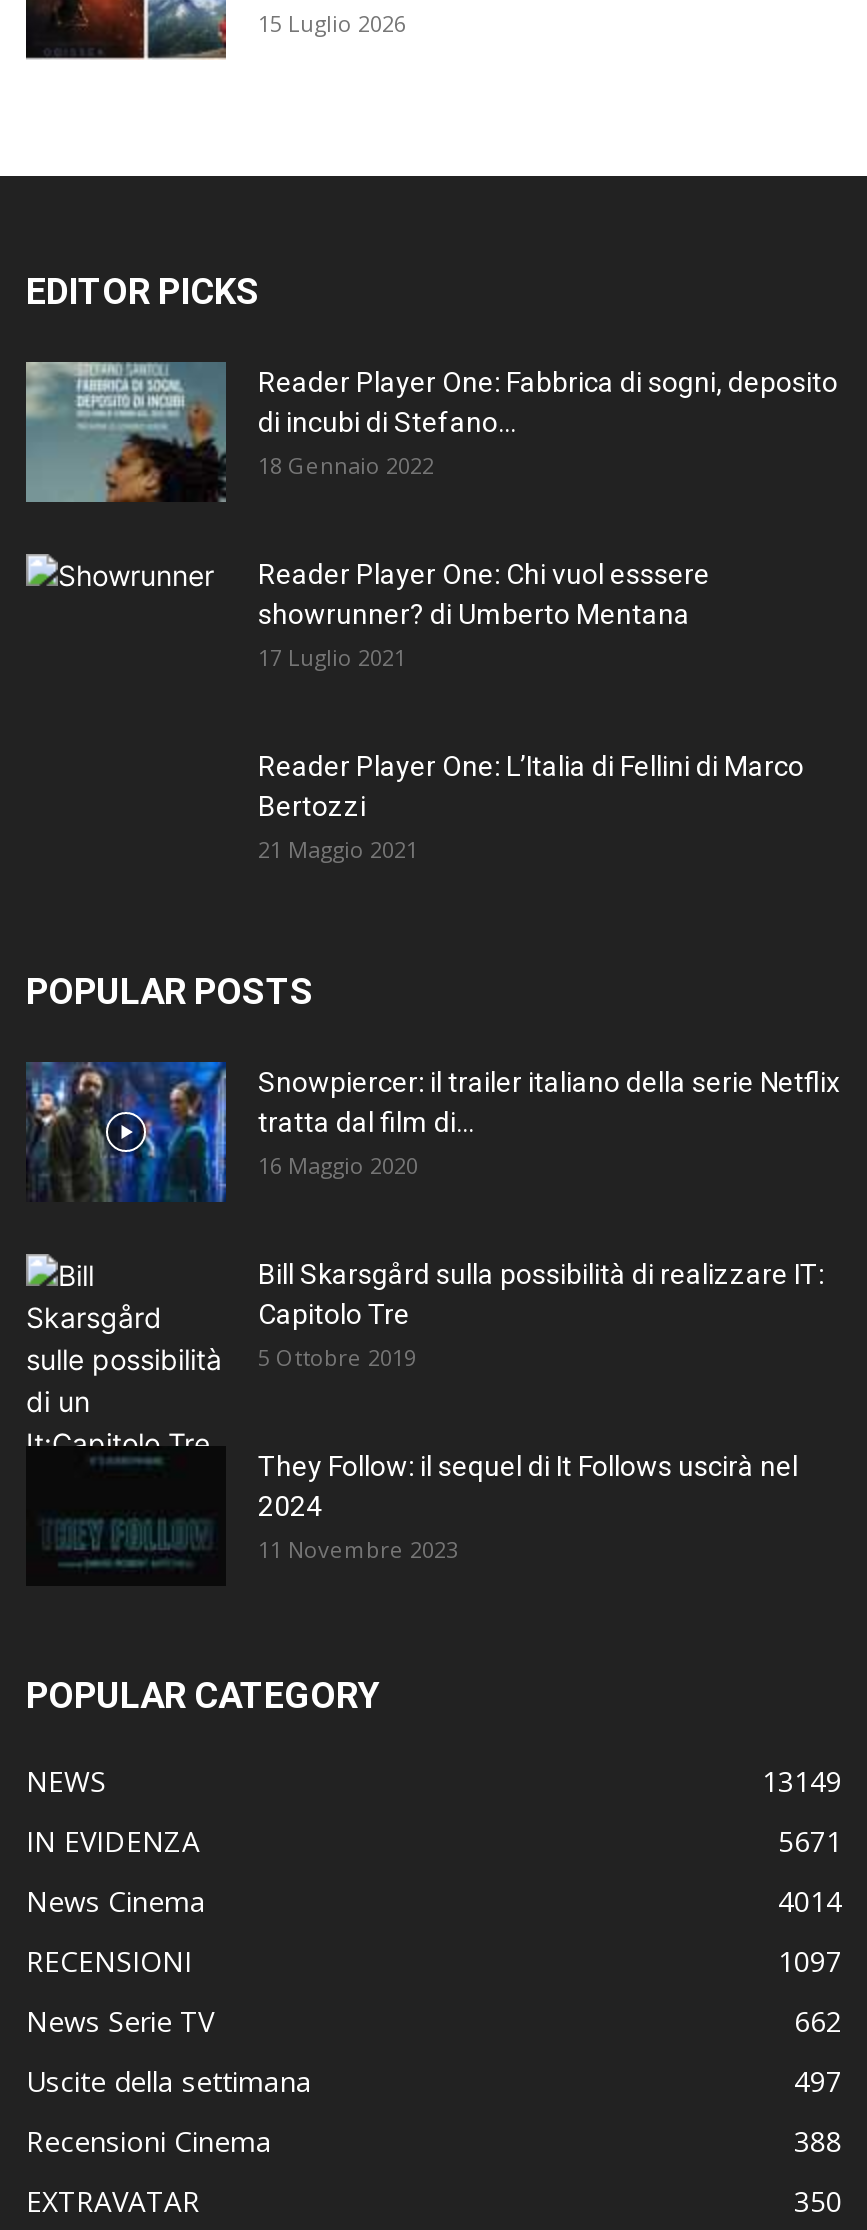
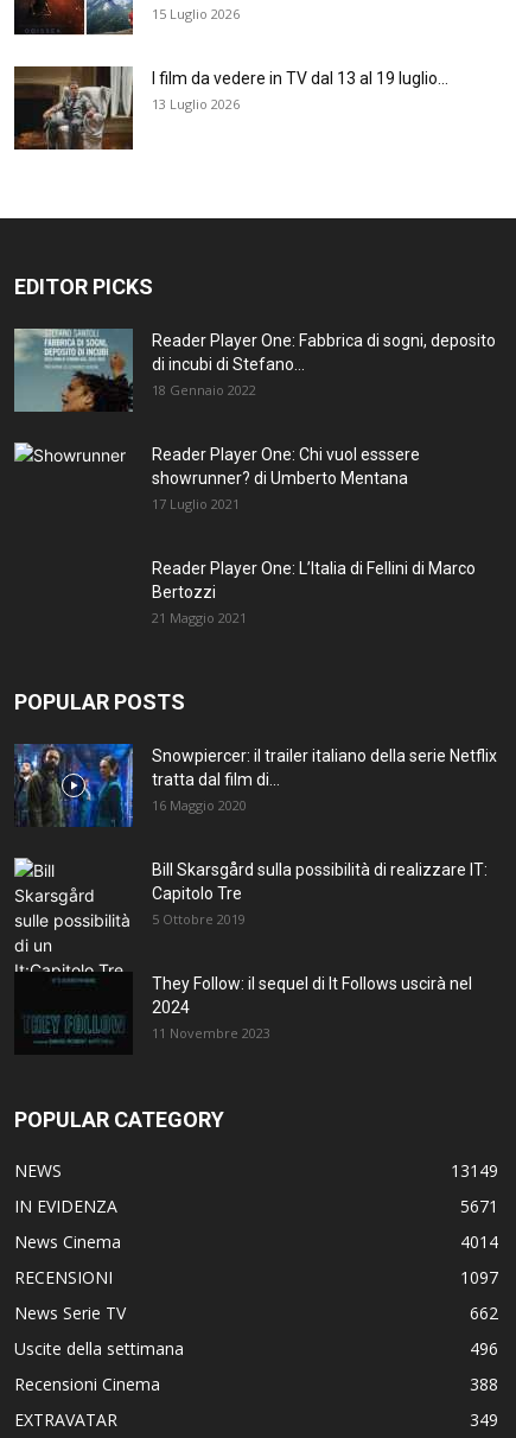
none -> [13,65,448,151] [image] | I film da vedere in TV dal 13 al 19 luglio... | 13 Luglio 2026
[794,2062,842,2100] 497 -> [470,1337,498,1360] 496
[794,2182,842,2220] 350 -> [470,1408,498,1431] 349

